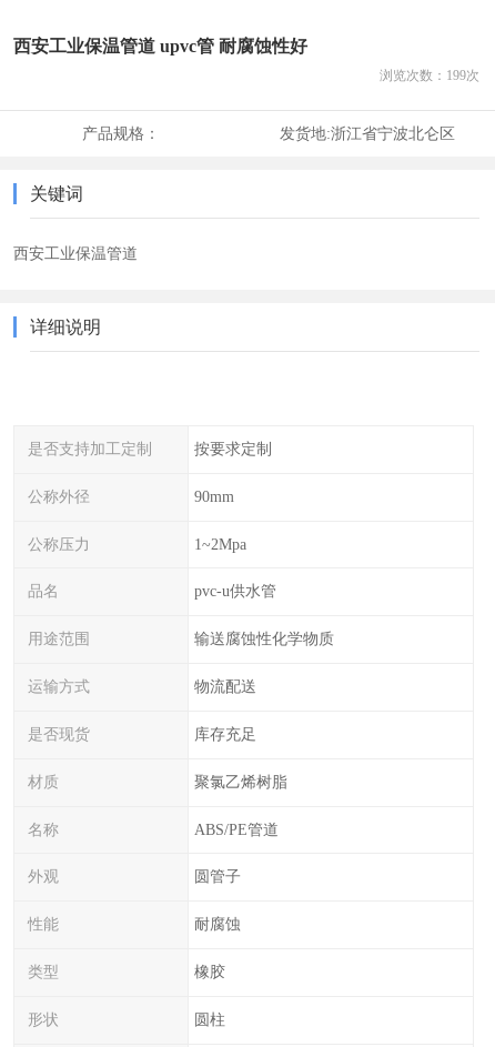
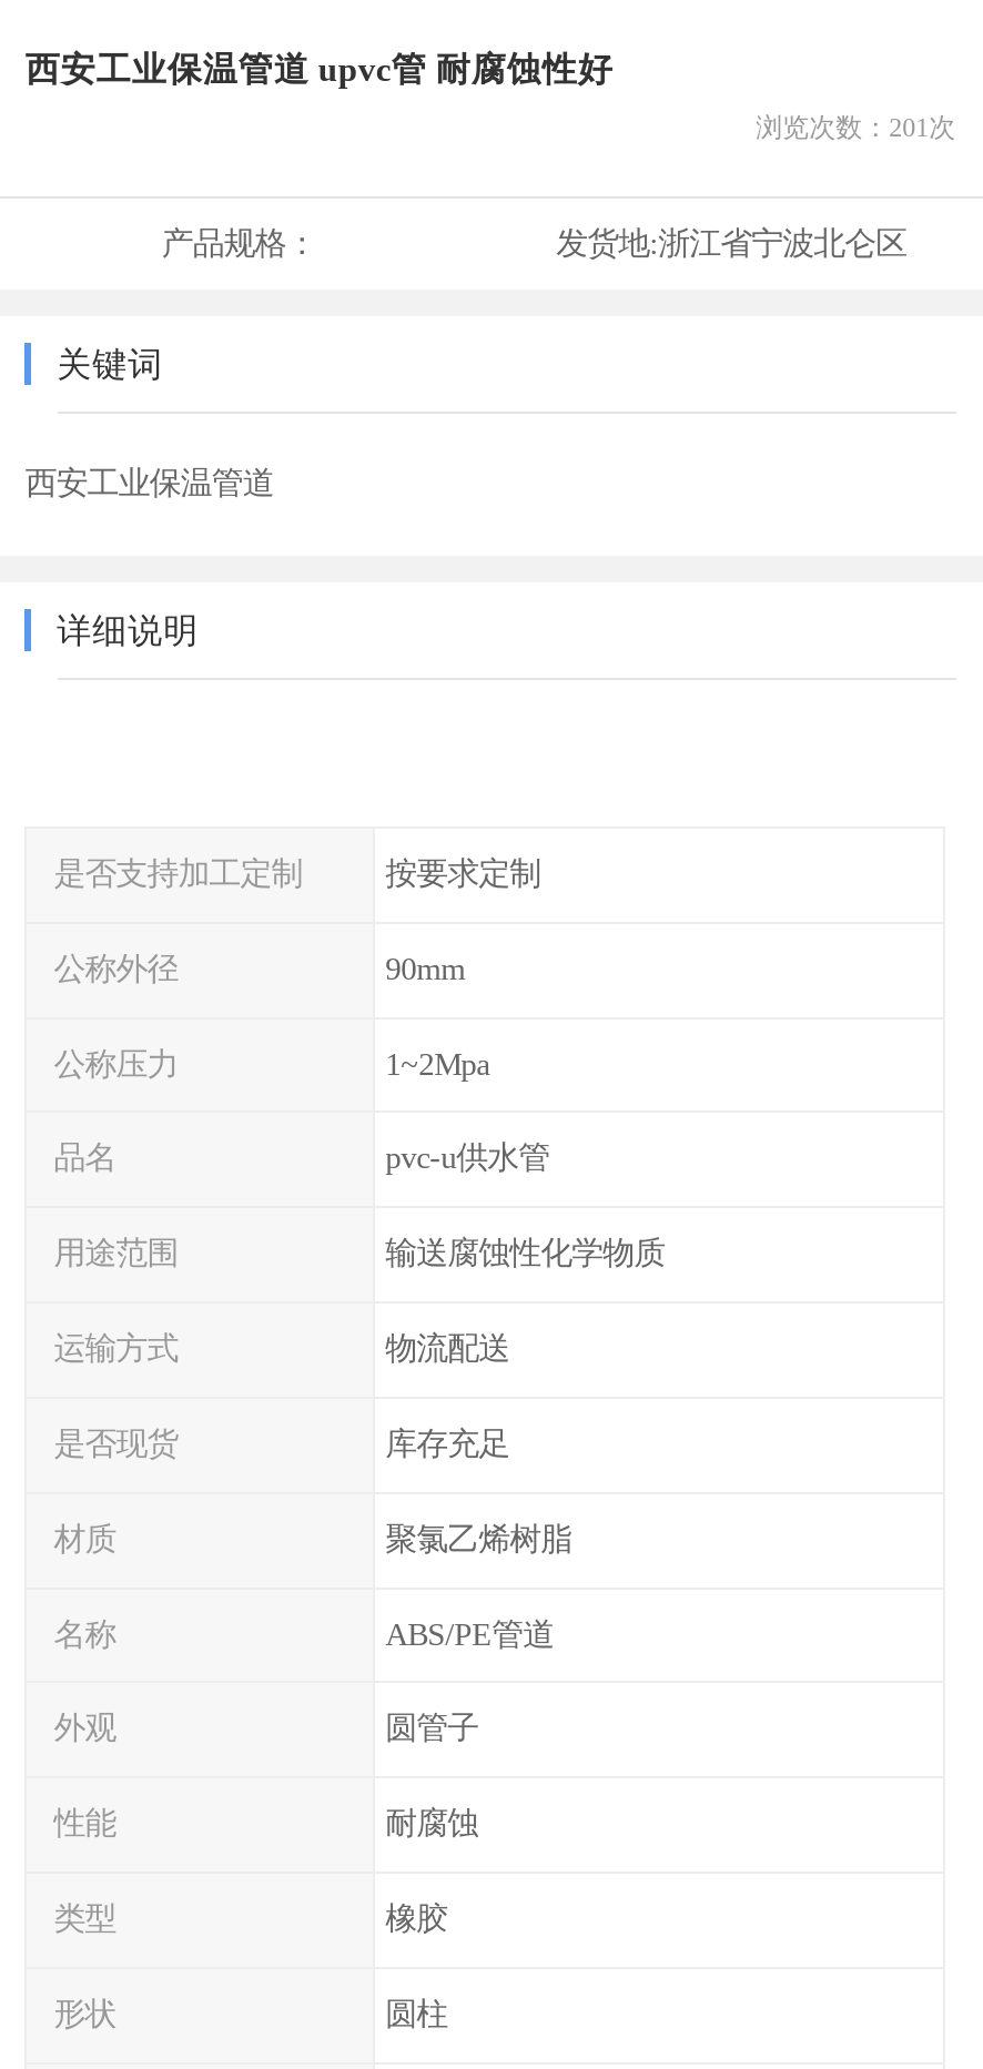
[379,68,479,83] 浏览次数：199次 -> [756,112,956,143] 浏览次数：201次

